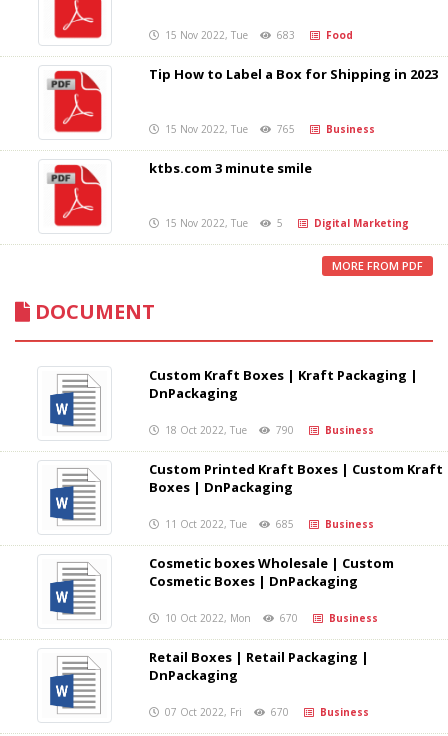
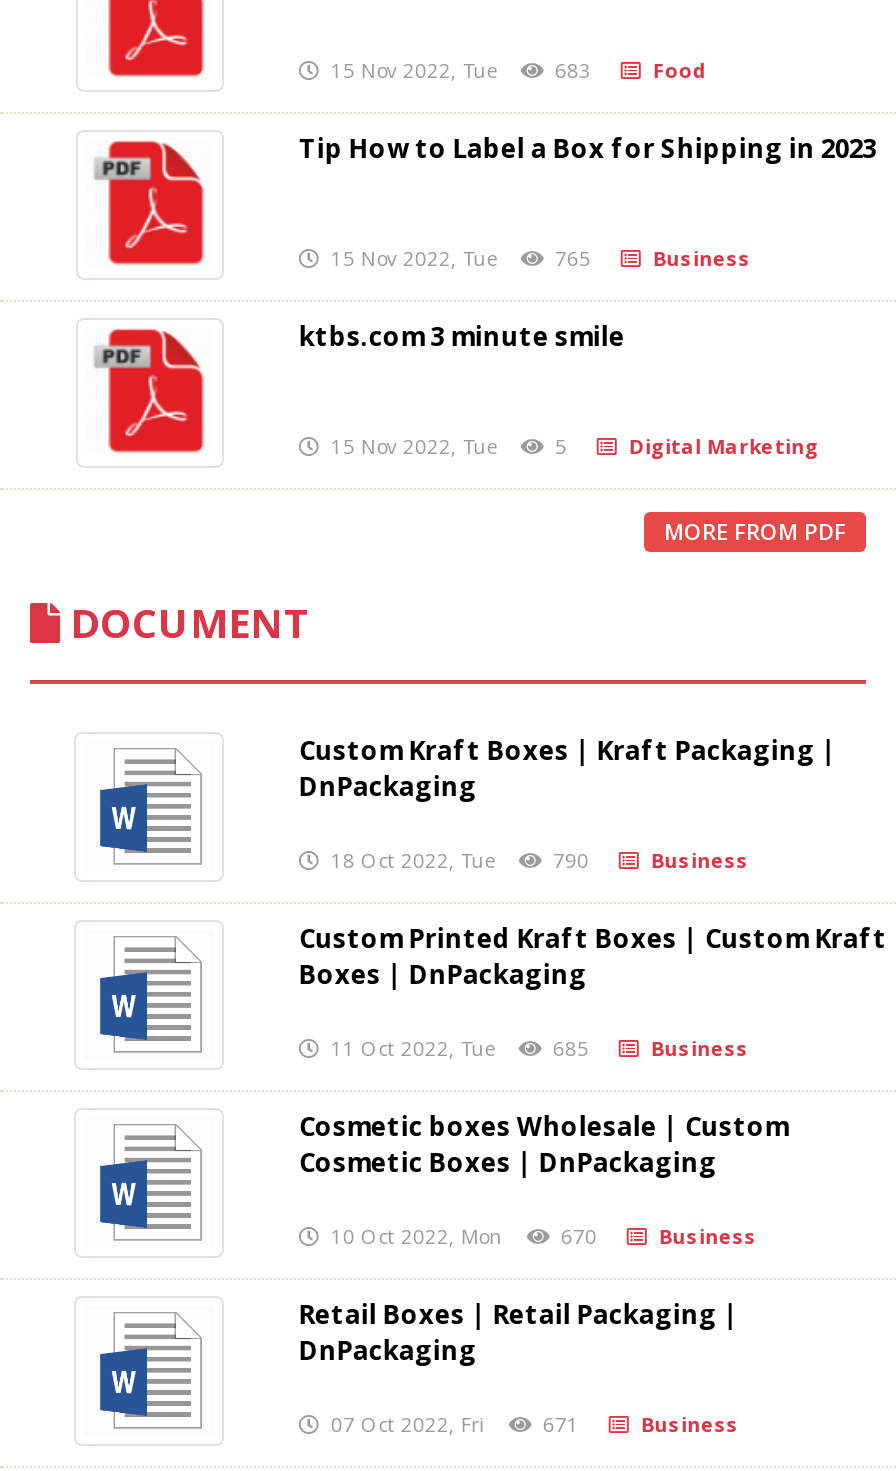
[159,705,369,719] 07 Oct 2022, Fri 670 Business -> [319,1410,739,1438] 07 Oct 2022, Fri 671 Business

